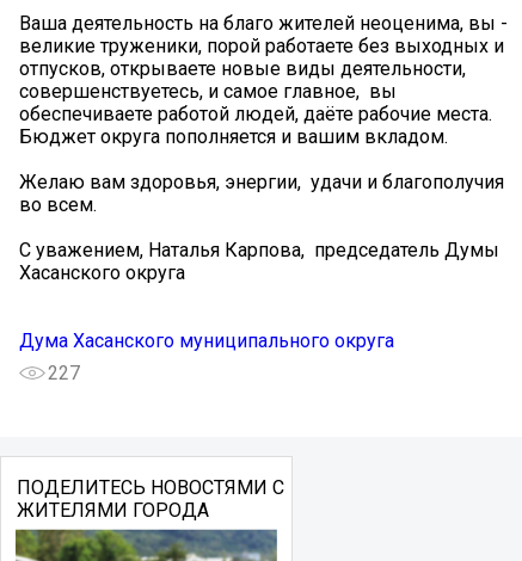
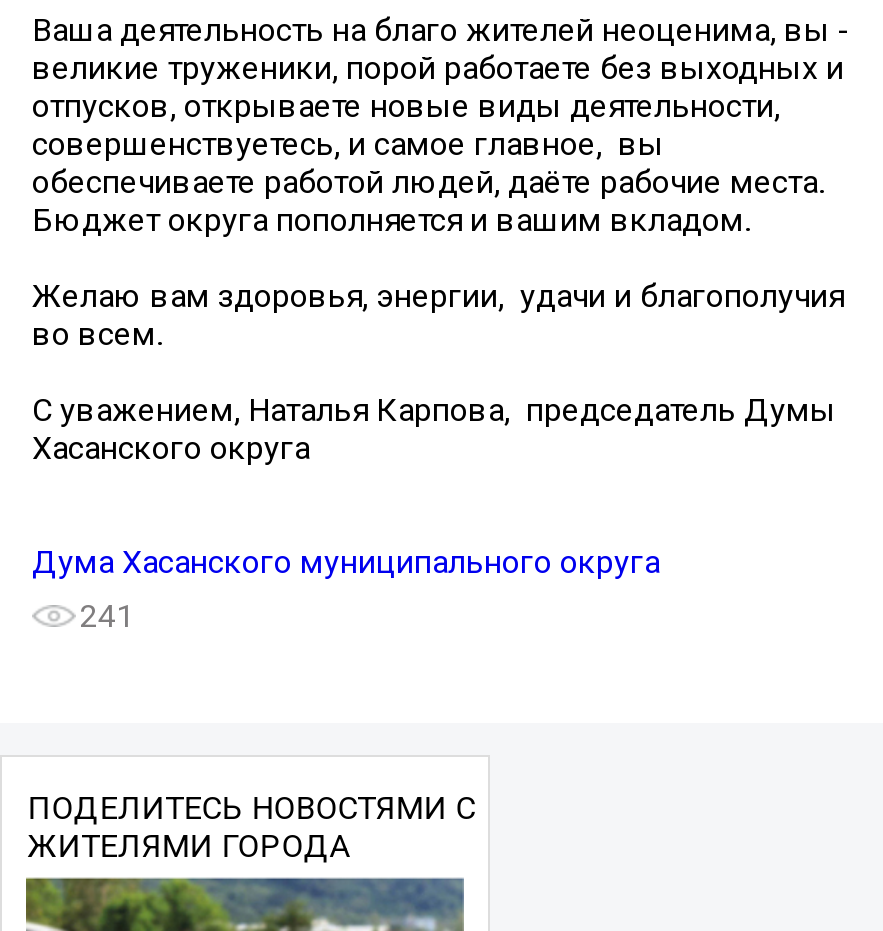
[48,362,80,384] 227 -> [80,597,134,635] 241

